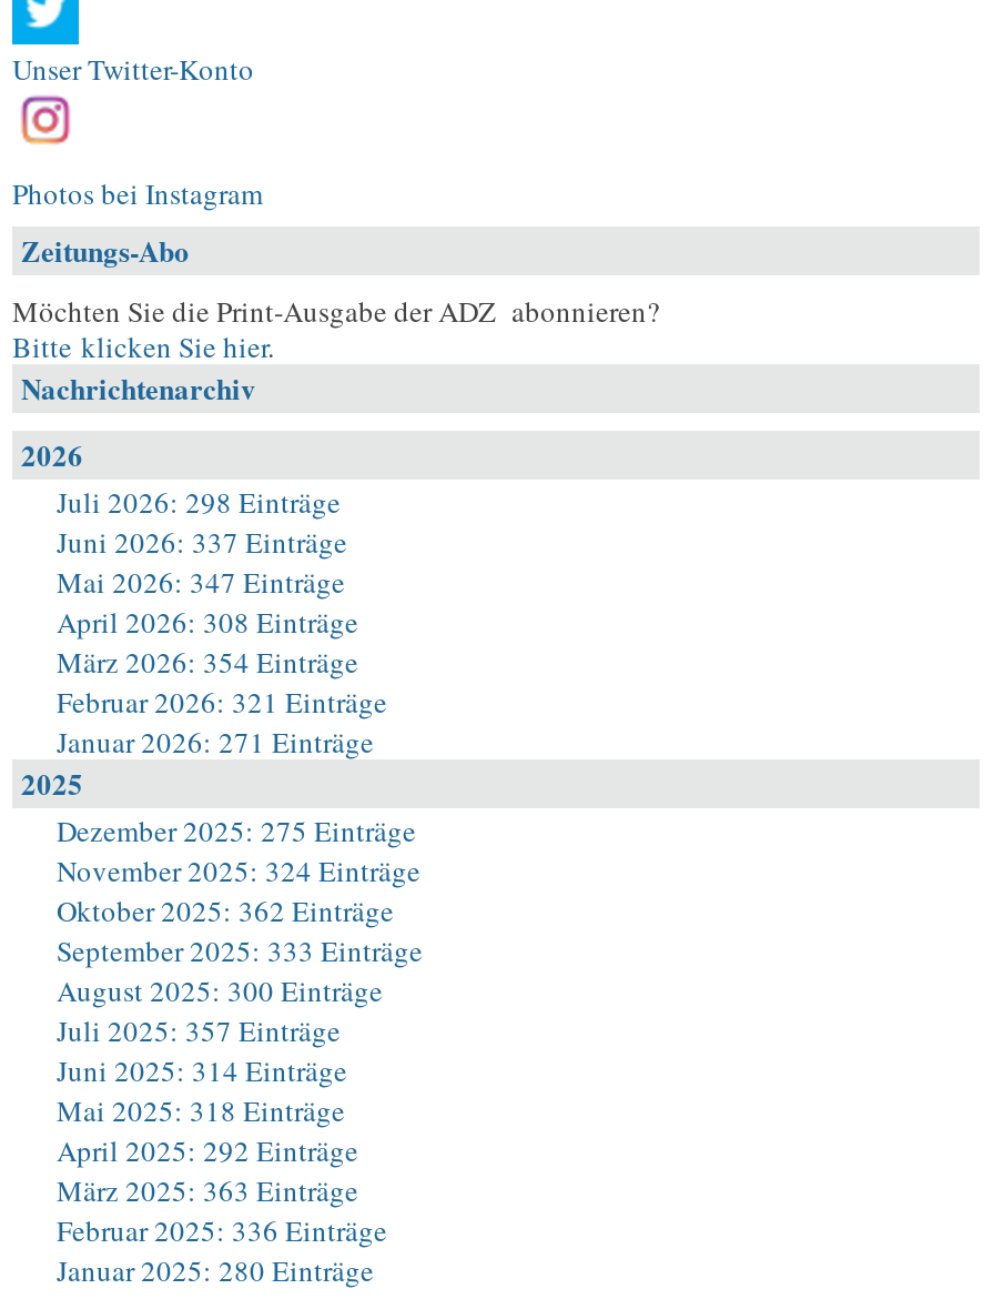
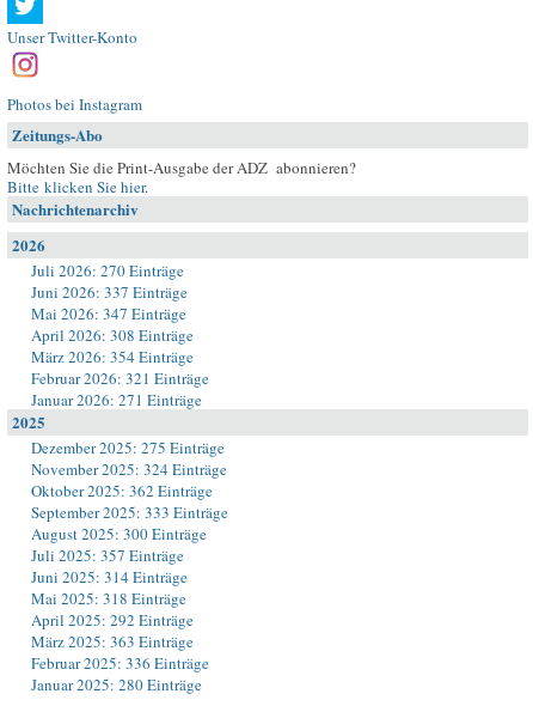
[57,482,341,522] Juli 2026: 298 Einträge -> [31,260,184,281] Juli 2026: 270 Einträge

